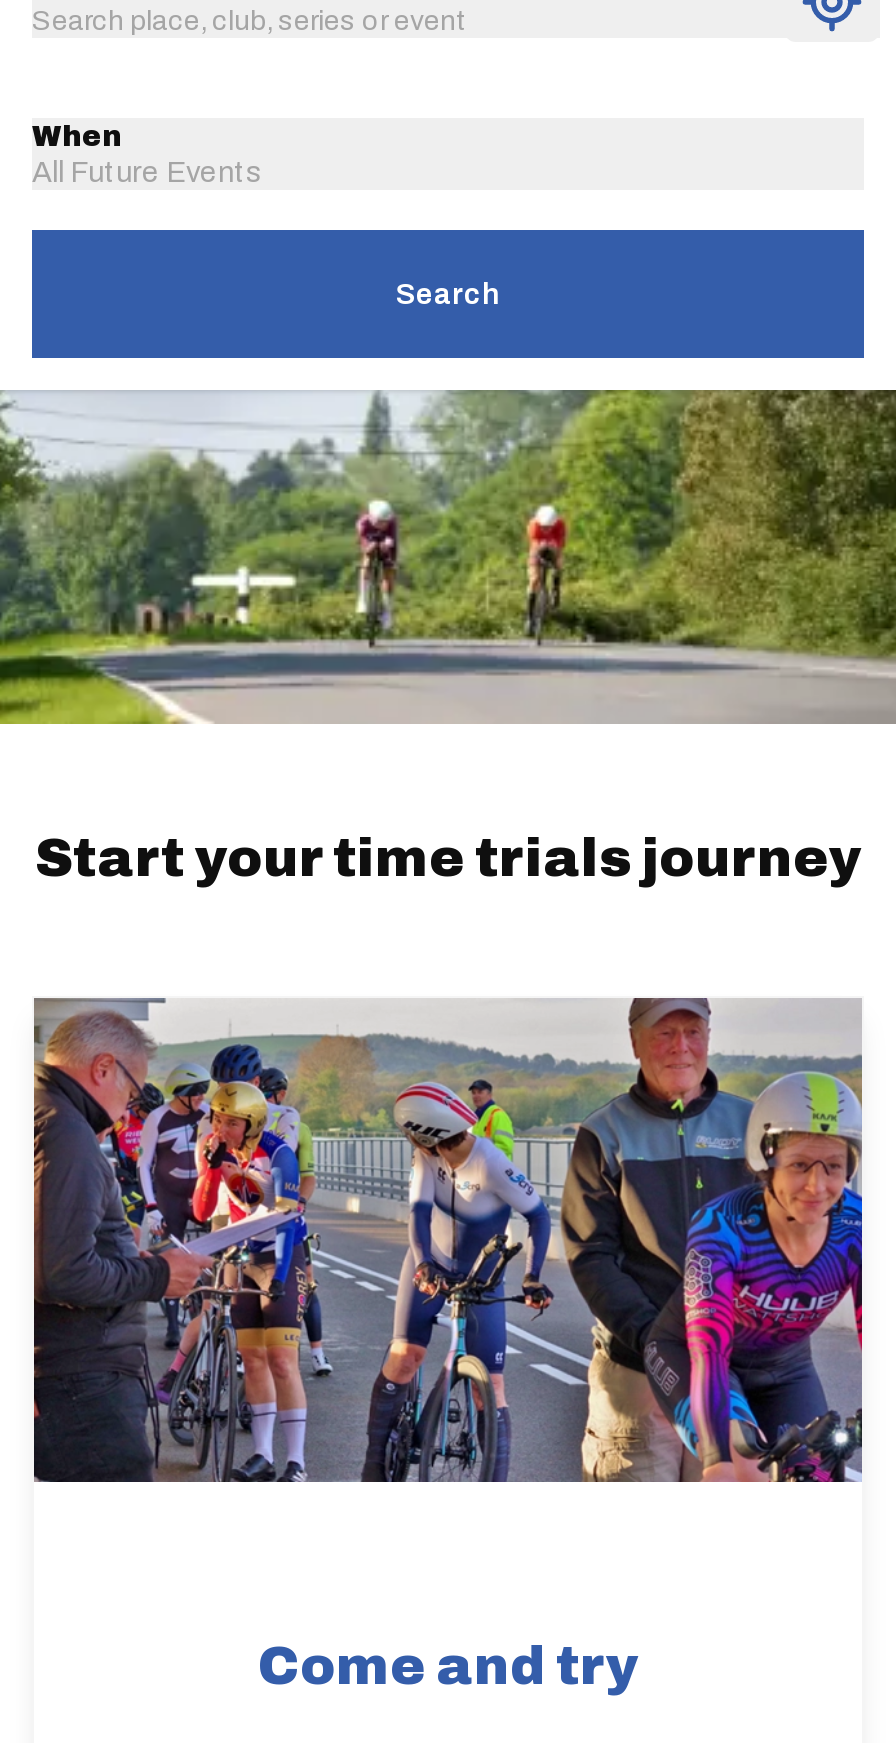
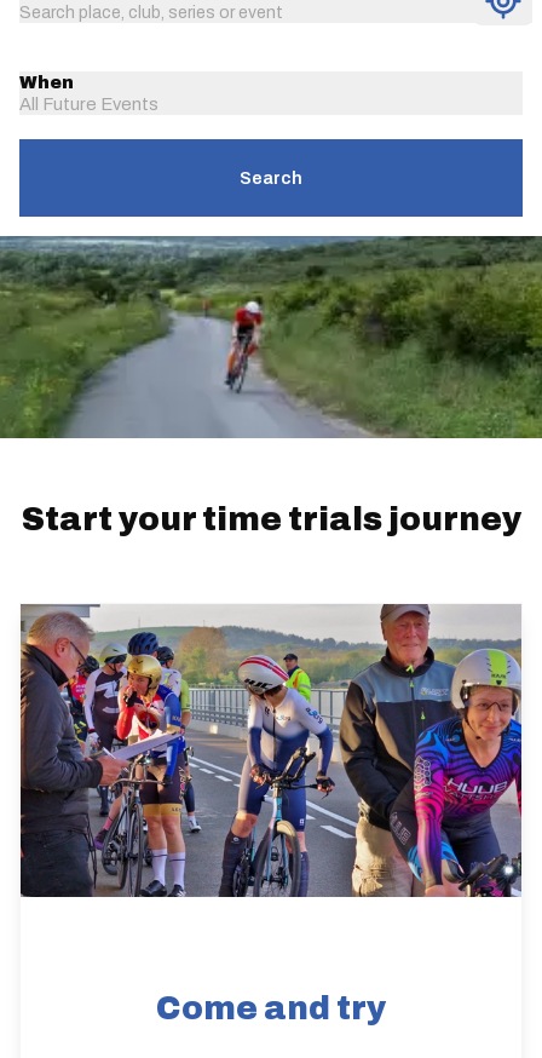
[6,388,890,726] [image] -> [4,235,538,439] [image]

